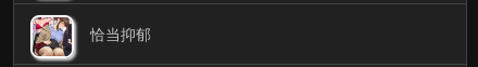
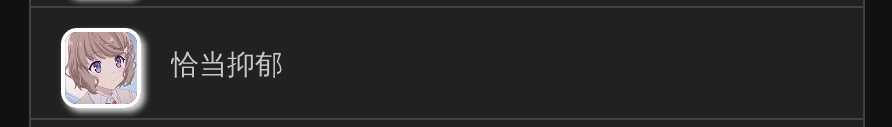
[33,17,73,57] [image] -> [63,30,137,106] [image]

